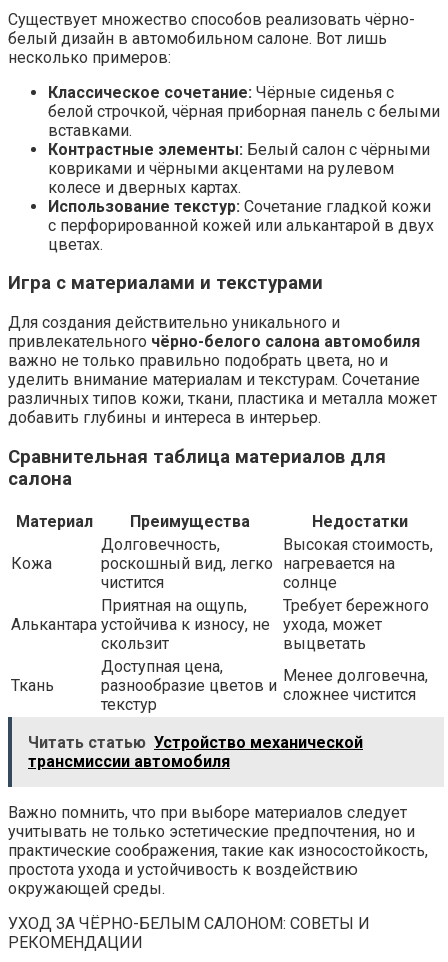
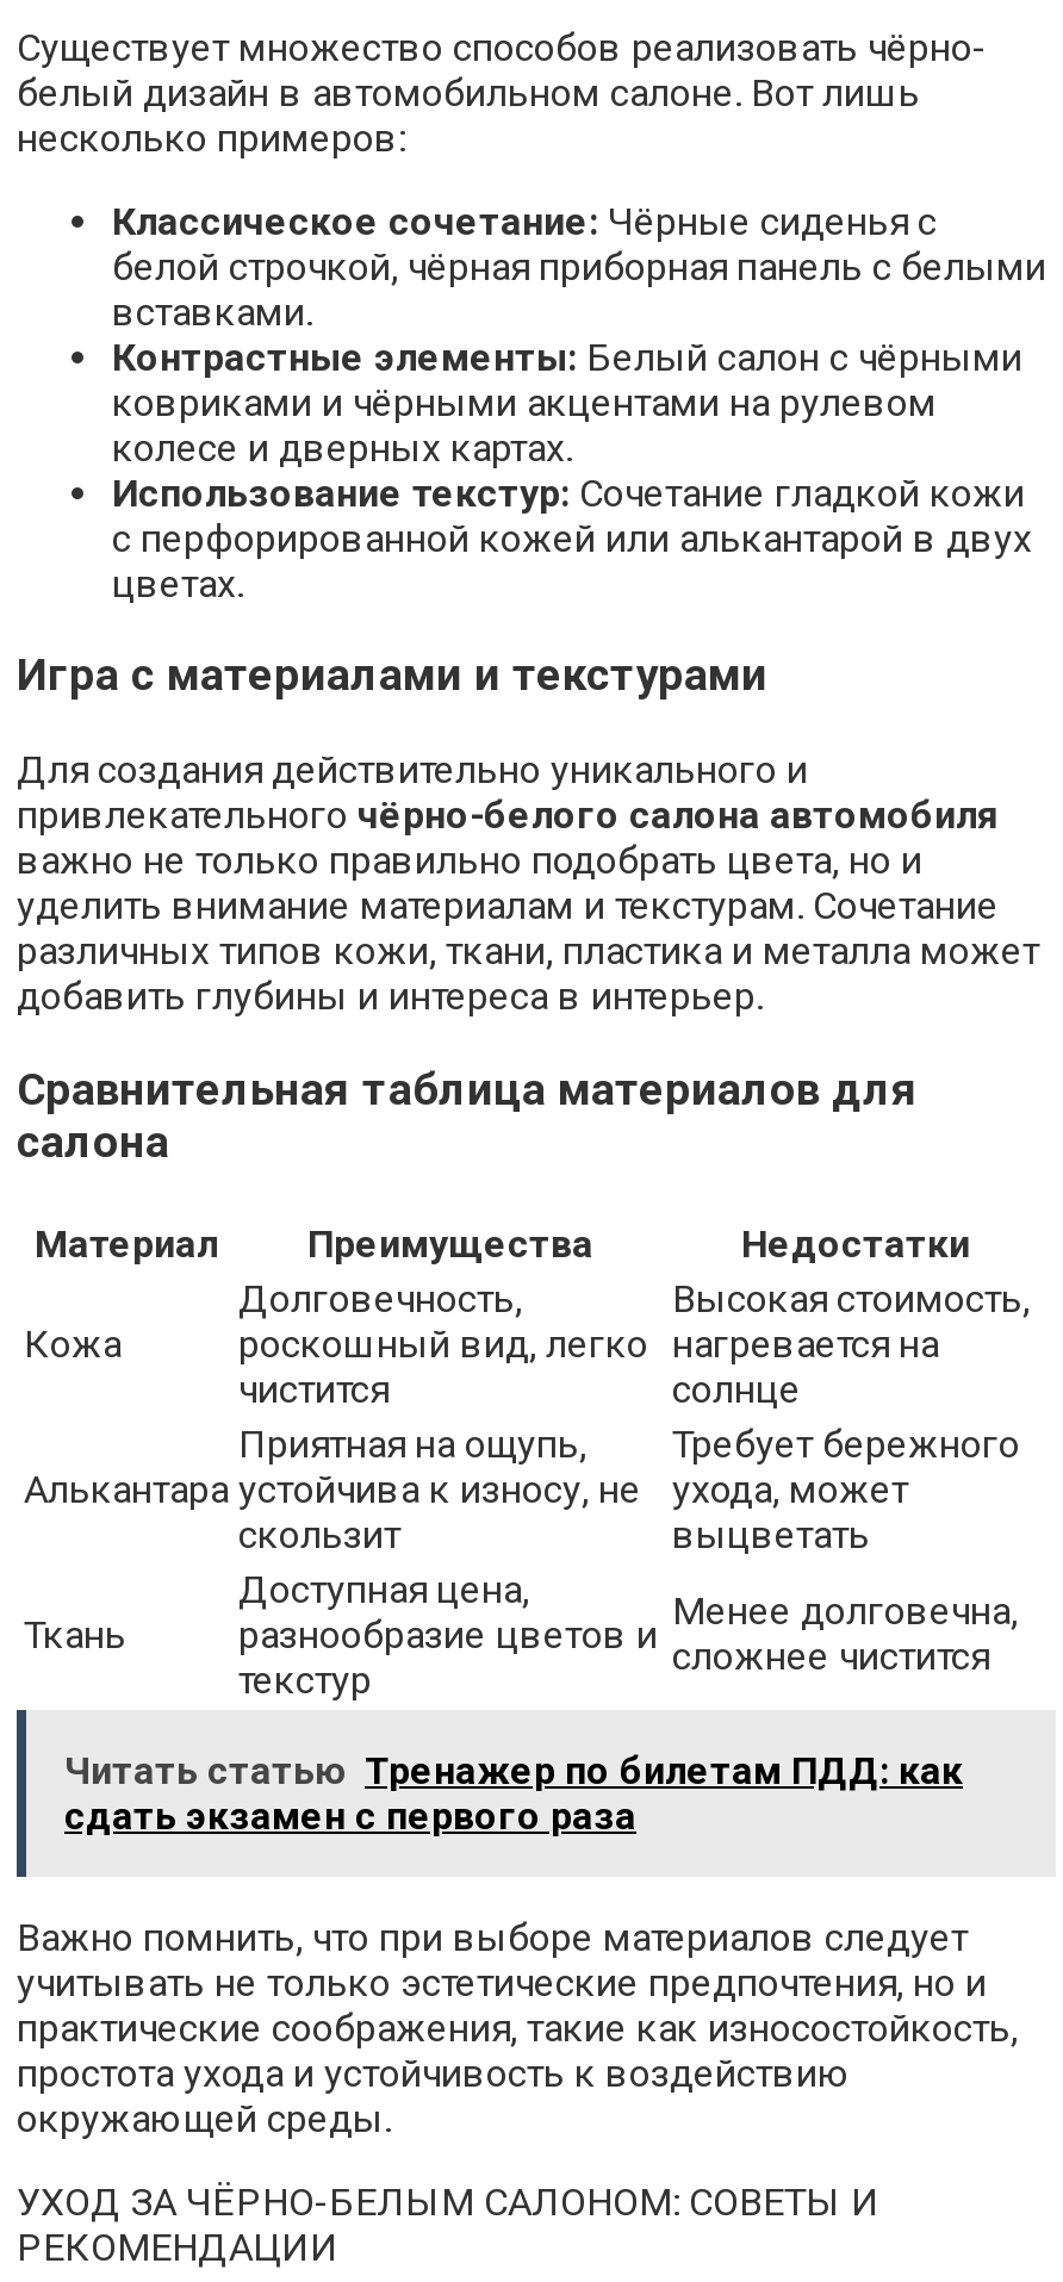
[28,732,363,770] Читать статью Устройство механической | трансмиссии автомобиля -> [64,1747,963,1838] Читать статью Тренажер по билетам ПДД: как | сдать экзамен с первого раза

